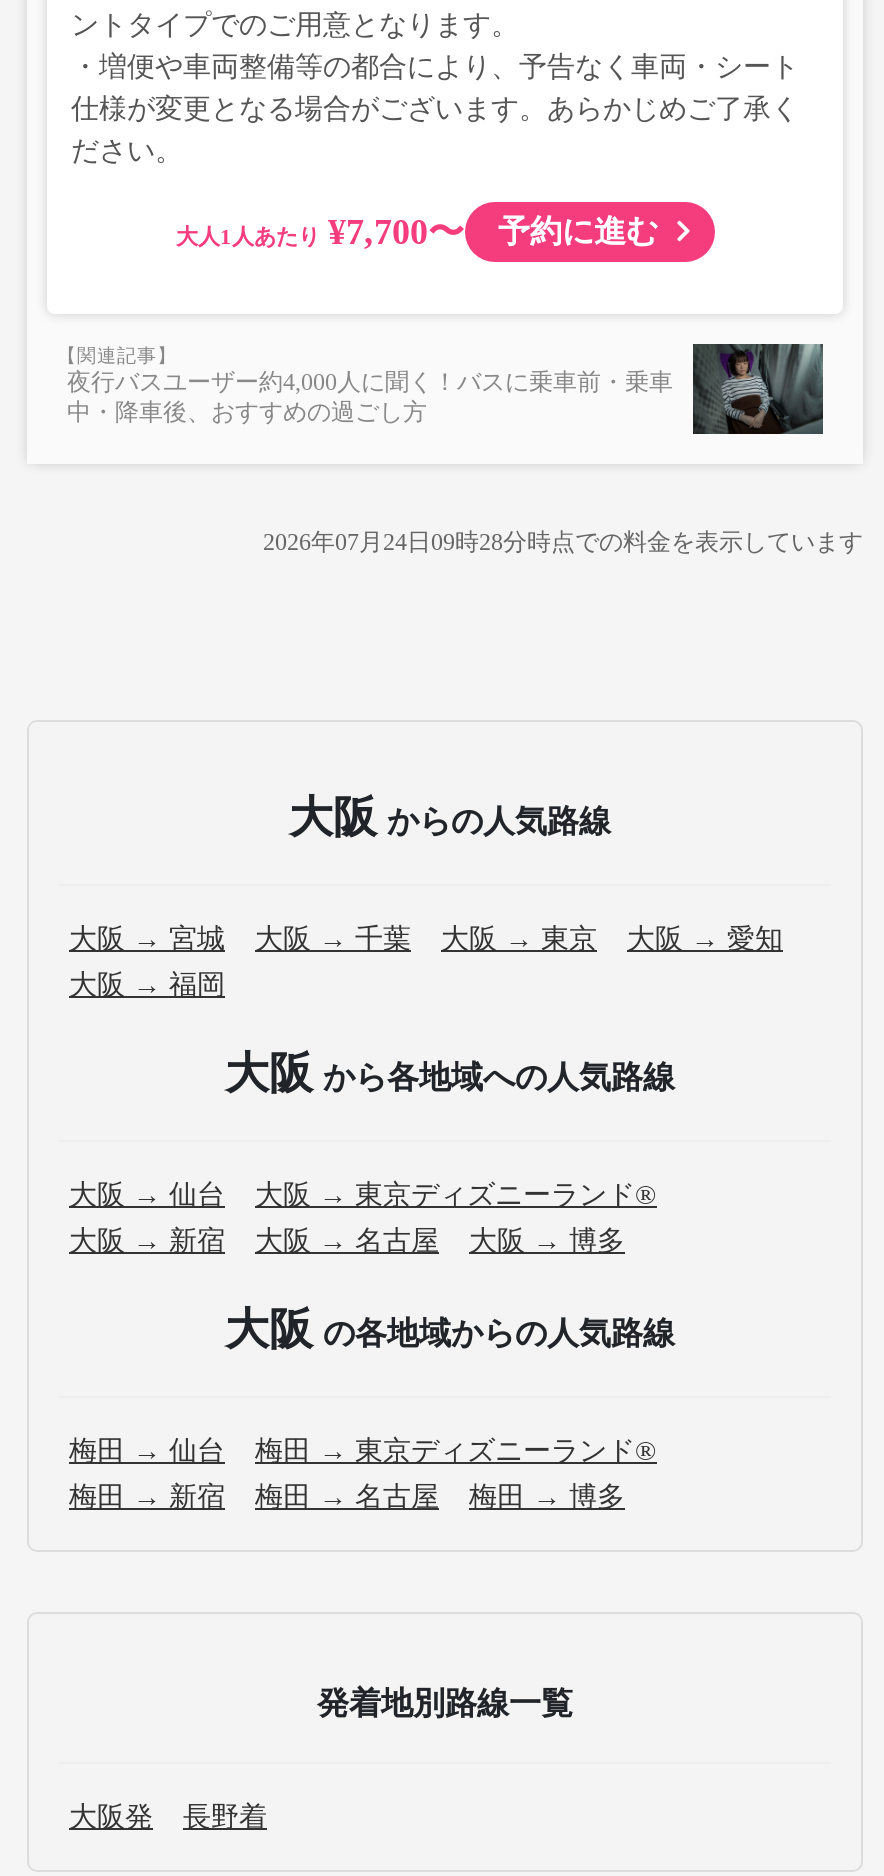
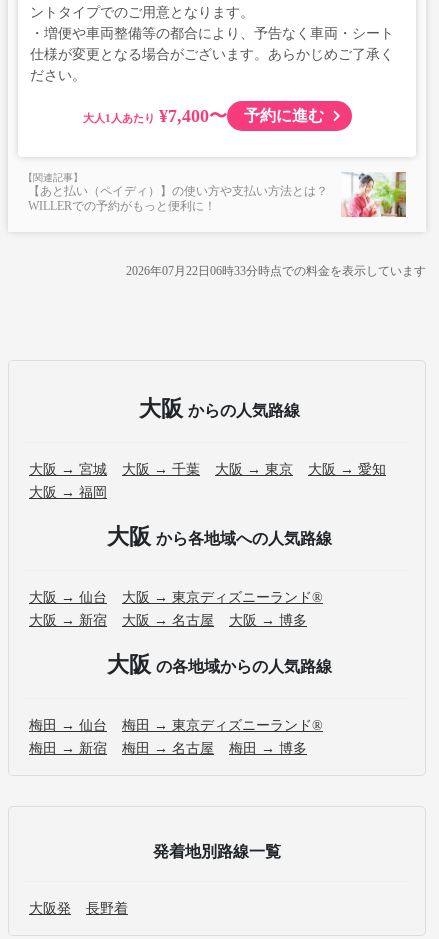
[328,211,658,251] ¥7,700〜 予約に進む -> [158,105,323,125] ¥7,400〜 予約に進む
[67,342,825,436] [image] | 夜行バスユーザー約4,000人に聞く！バスに乗車前・乗車 | 中・降車後、おすすめの過ごし方 -> [28,171,407,218] [image] | 【あと払い（ペイディ）】の使い方や支払い方法とは？ | WILLERでの予約がもっと便利に！
[263,528,863,556] 2026年07月24日09時28分時点での料金を表示しています -> [126,264,426,278] 2026年07月22日06時33分時点での料金を表示しています

